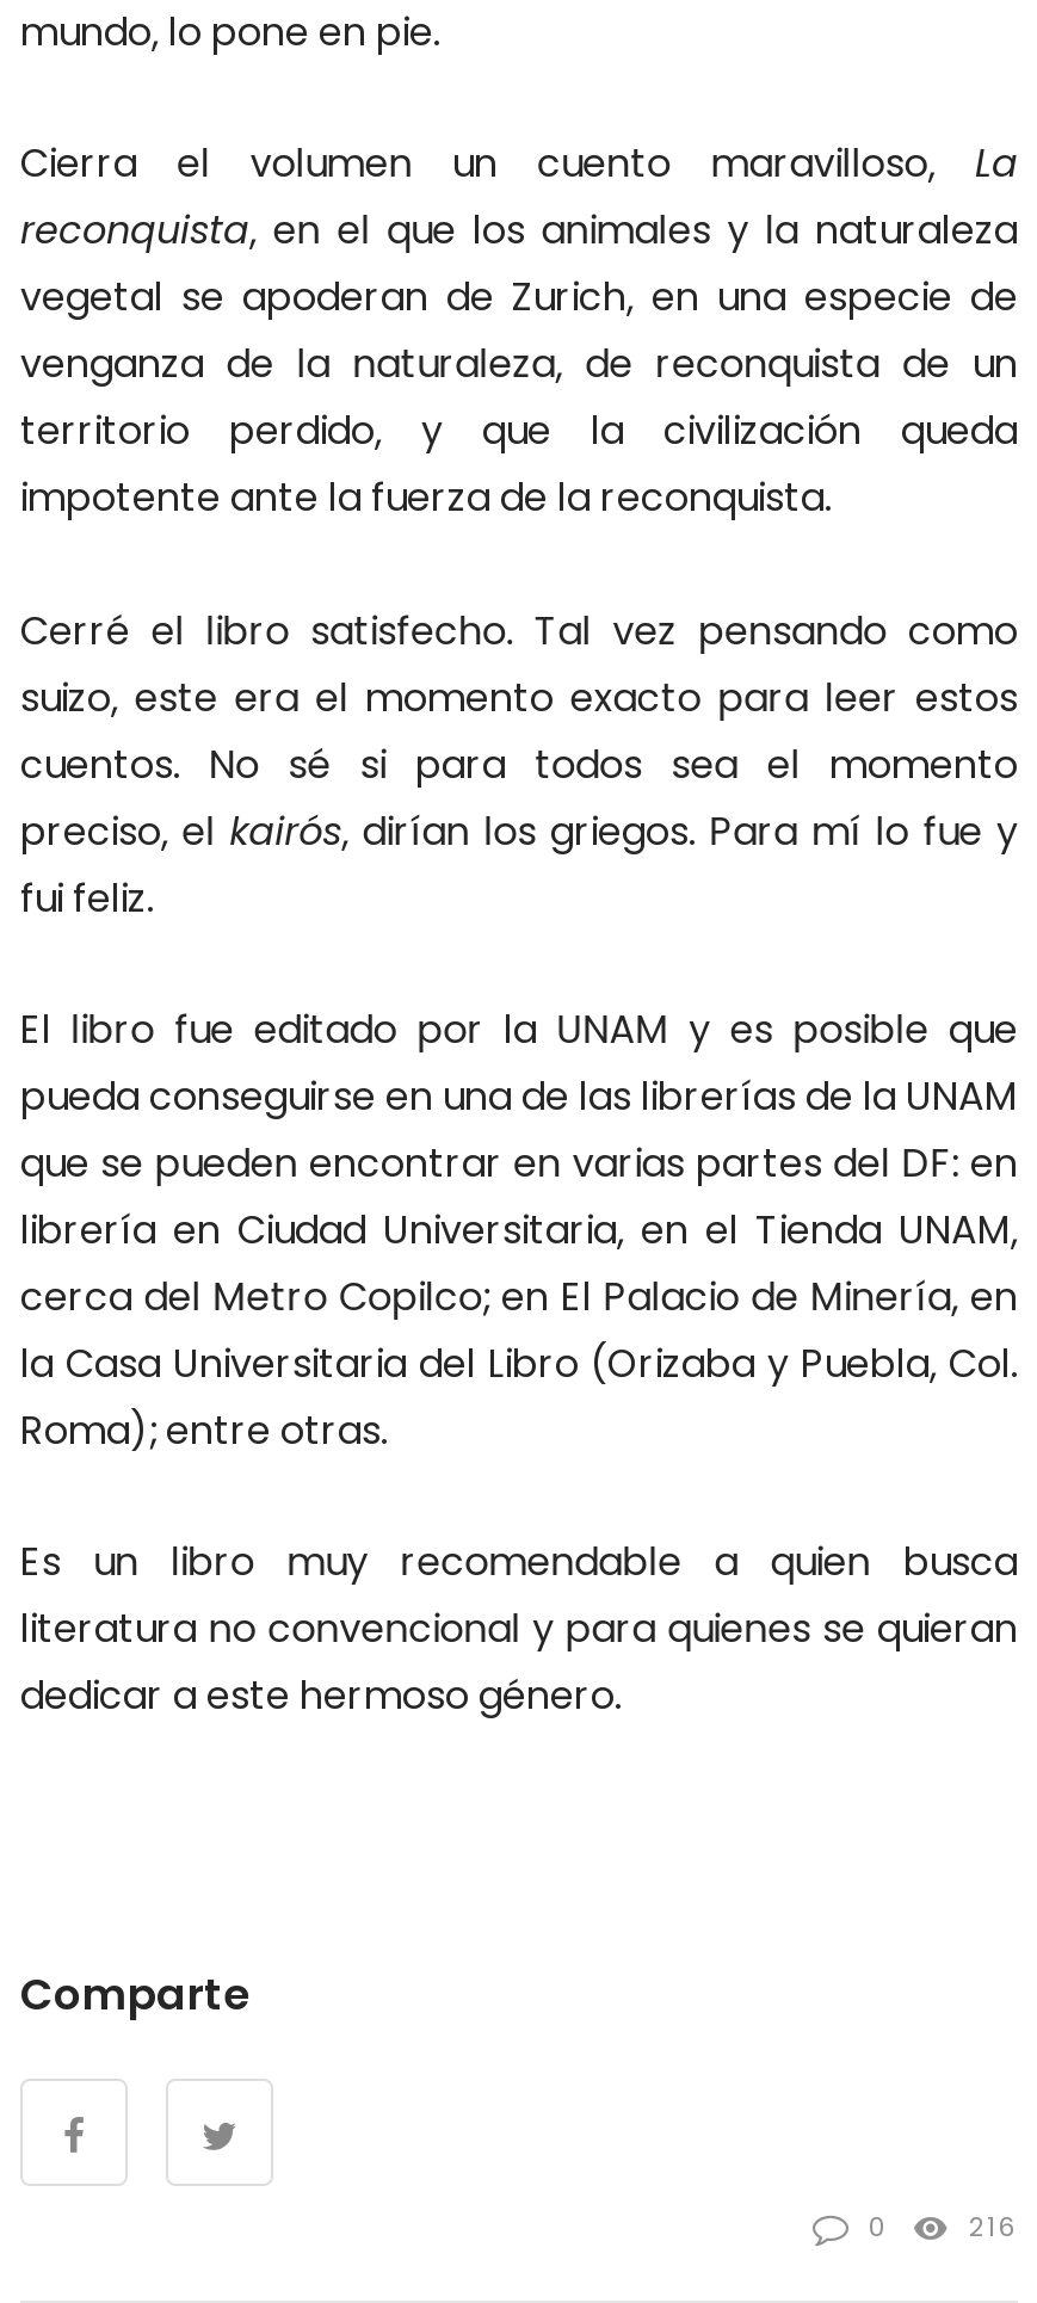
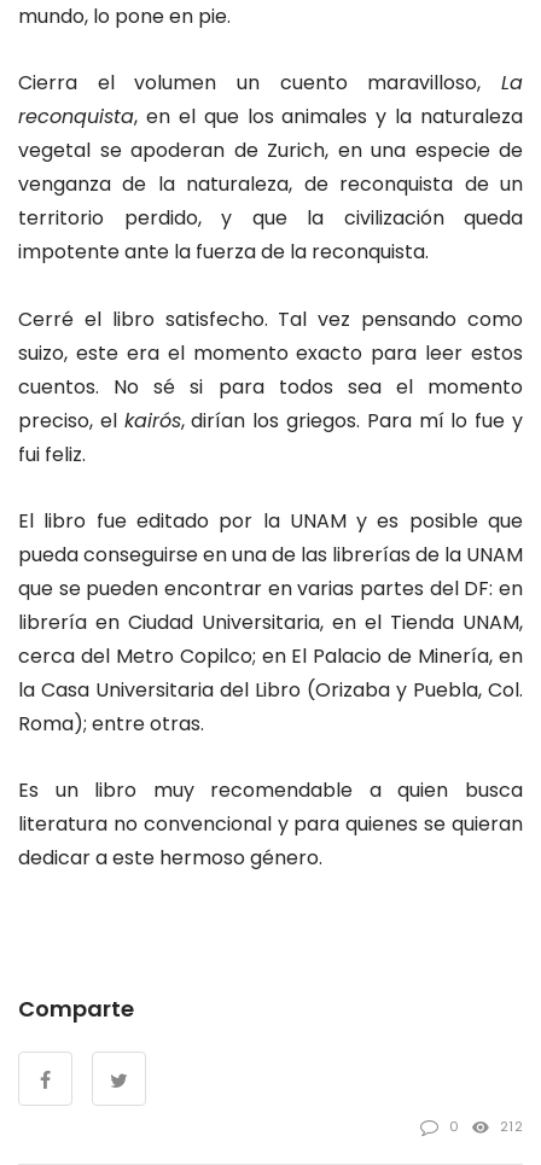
[969,2208,1018,2246] 216 -> [499,1117,523,1136] 212

